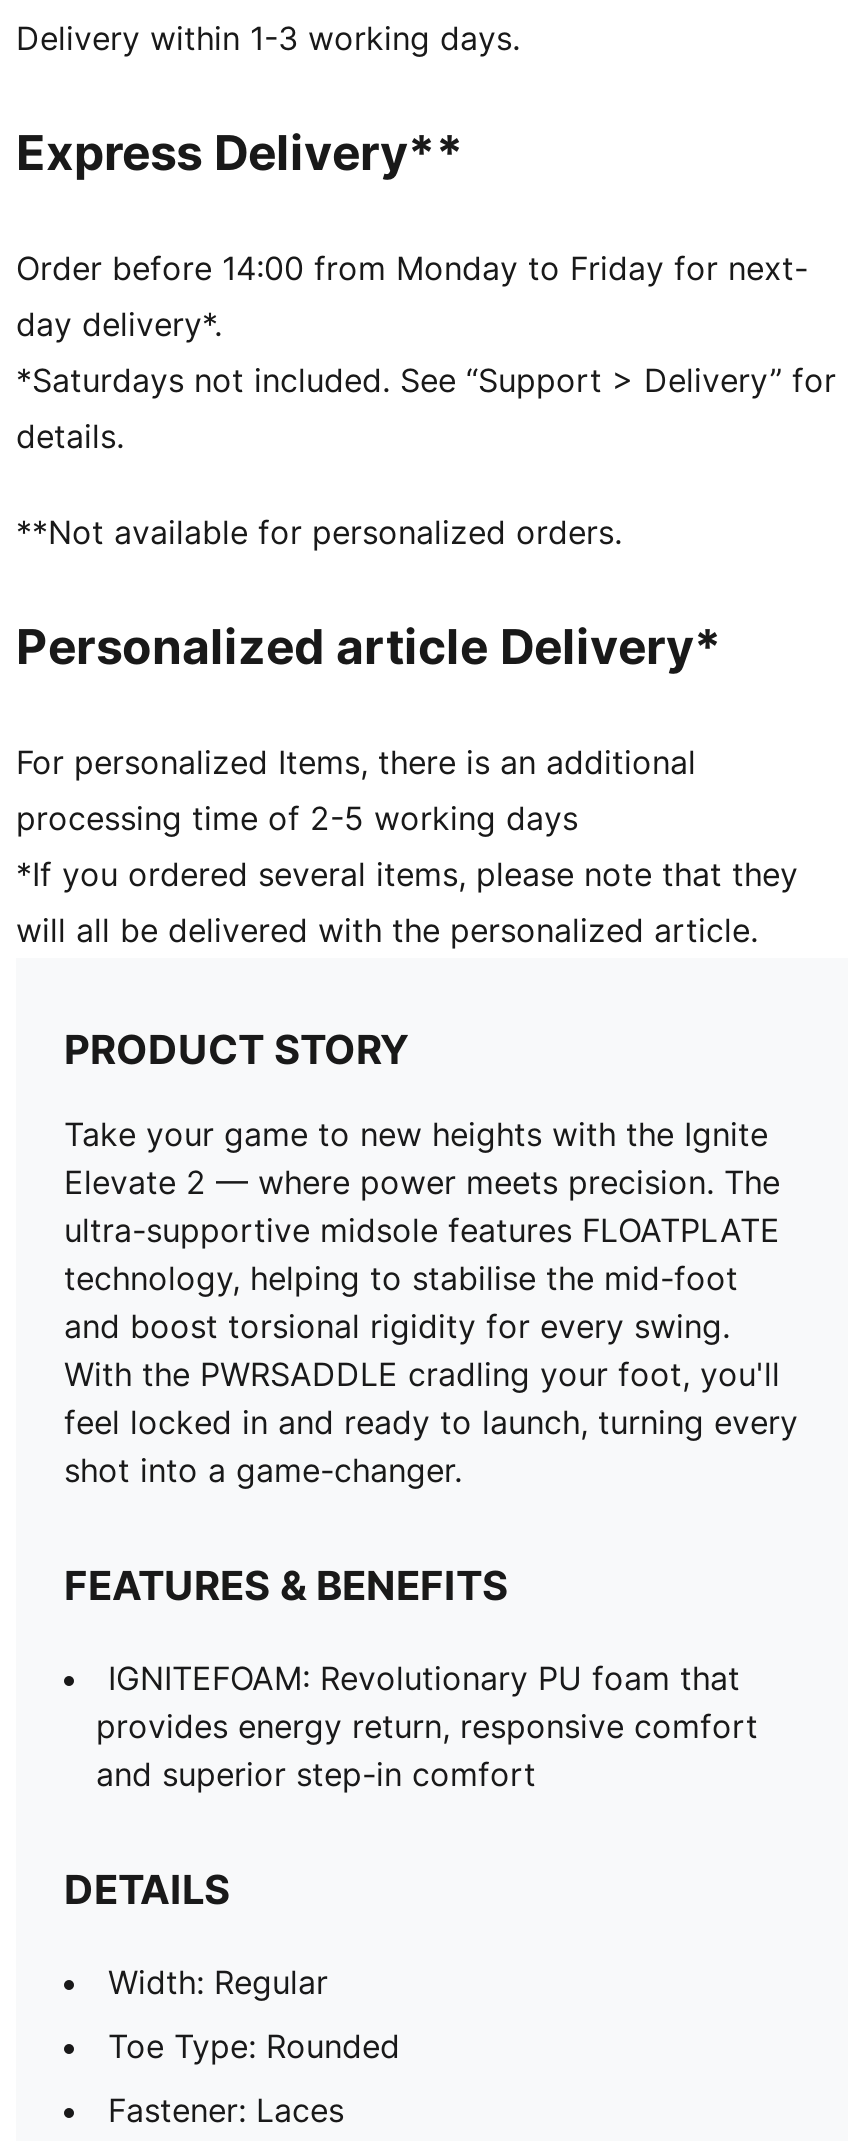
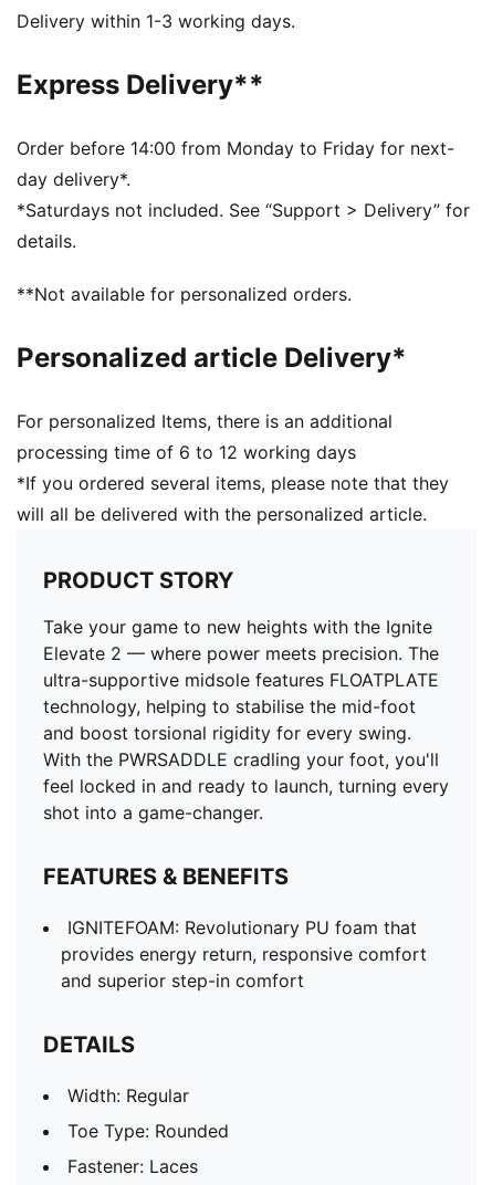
[16,798,578,838] processing time of 2-5 working days -> [17,441,356,463] processing time of 6 to 12 working days

